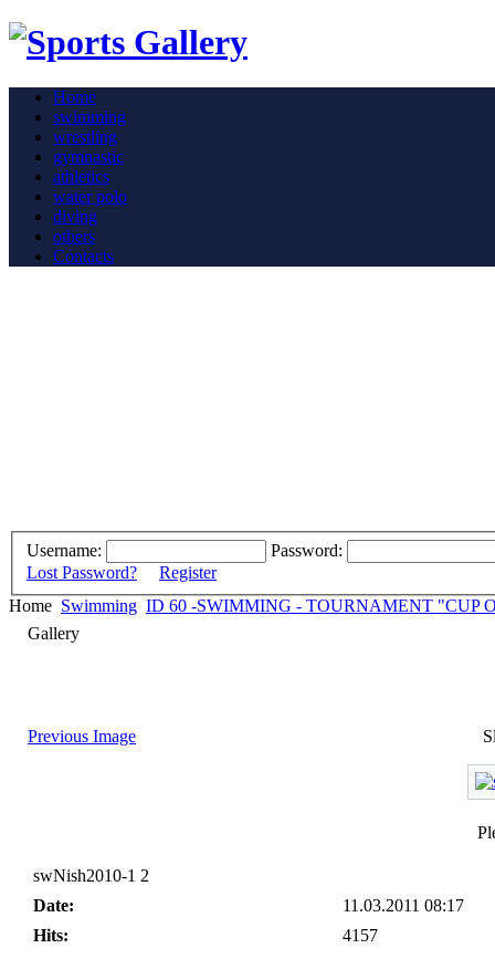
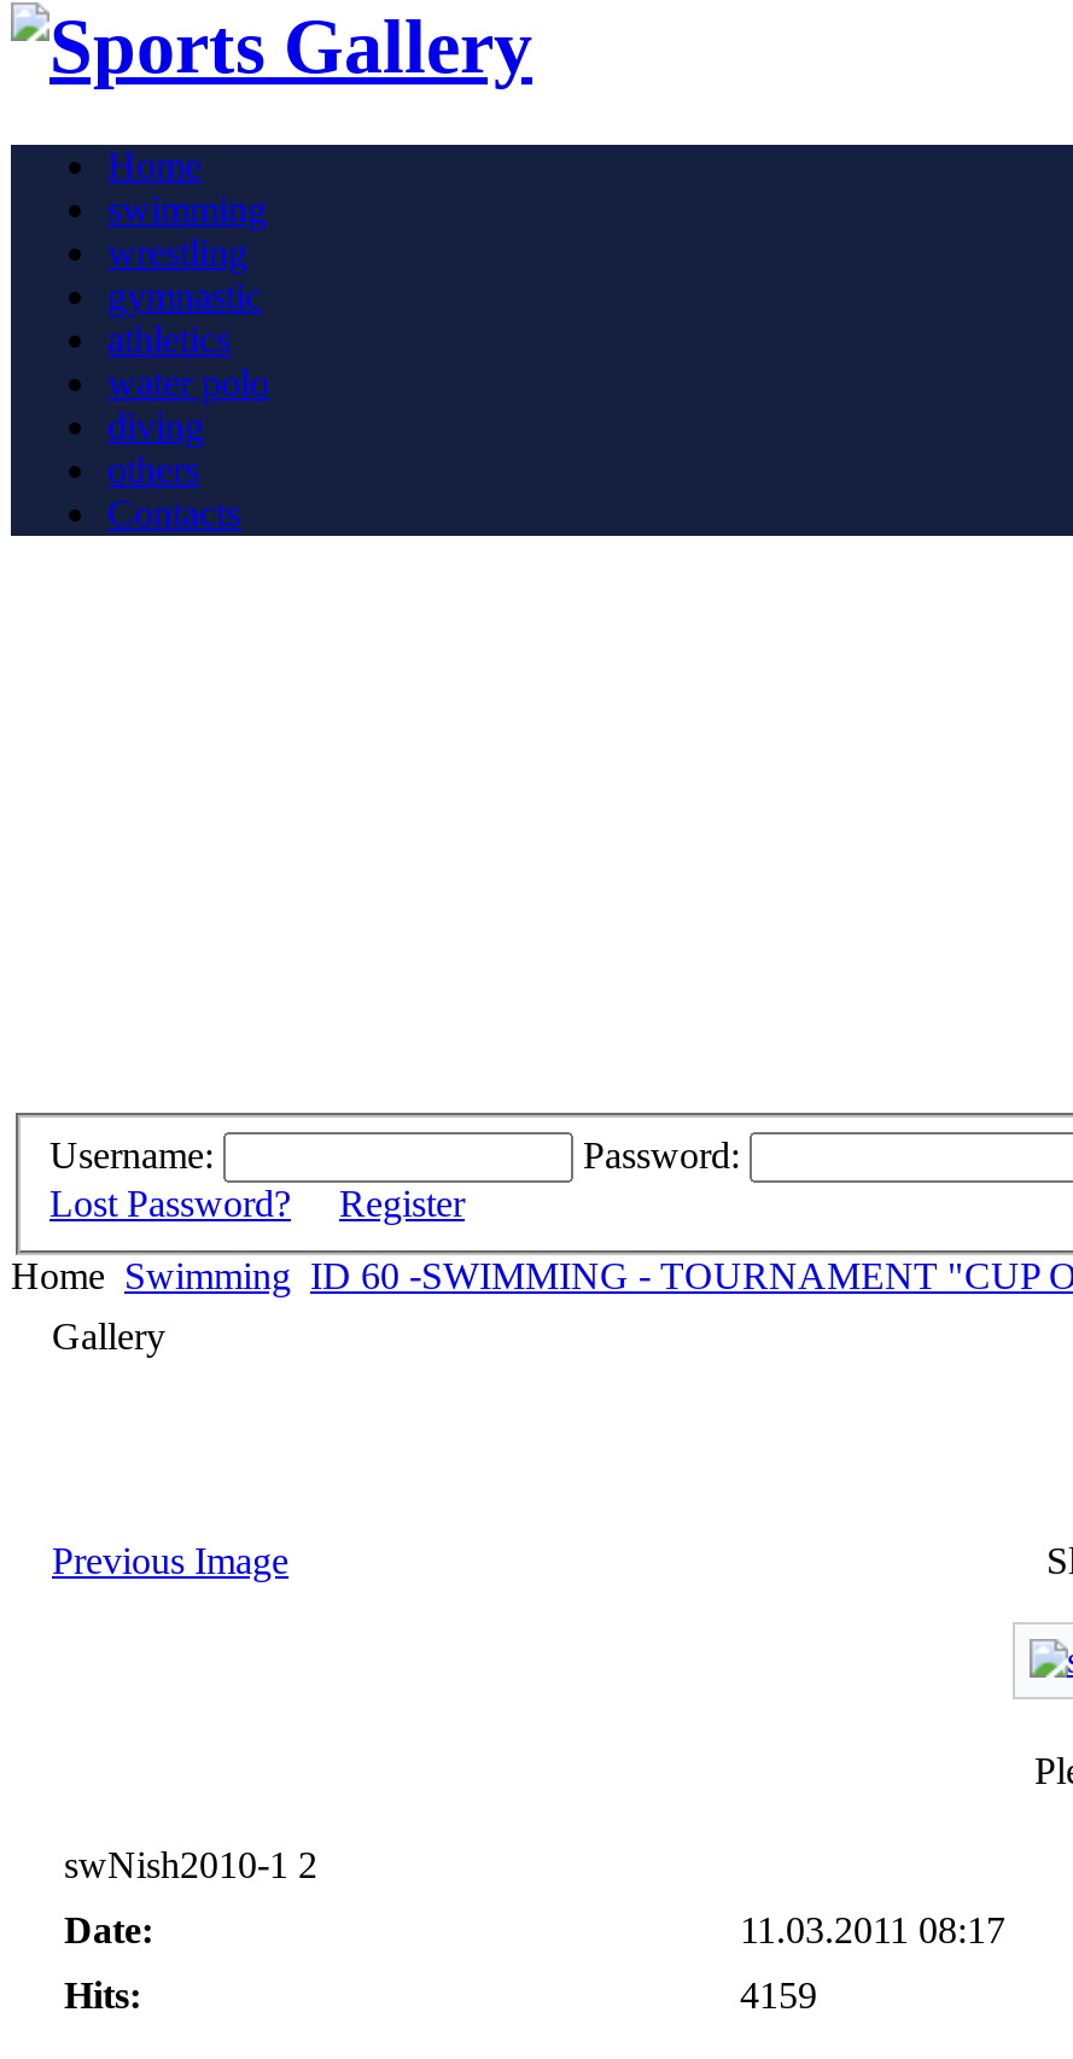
[343,926,378,945] 4157 -> [740,1976,817,2017] 4159

